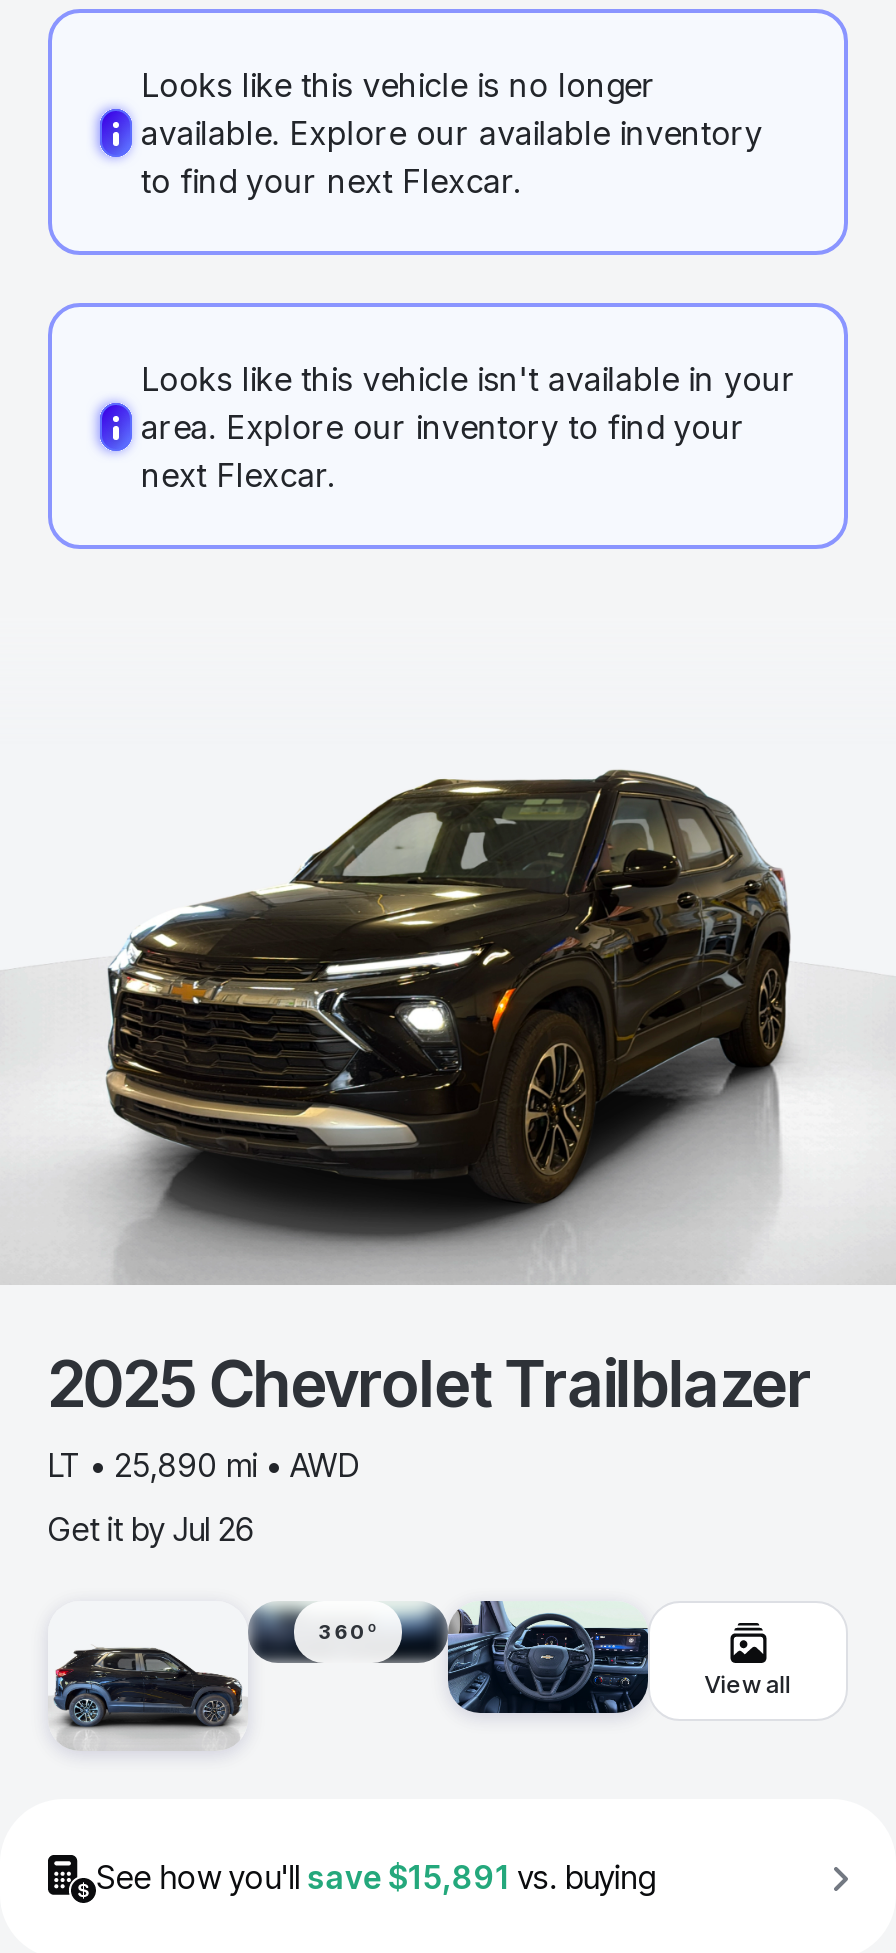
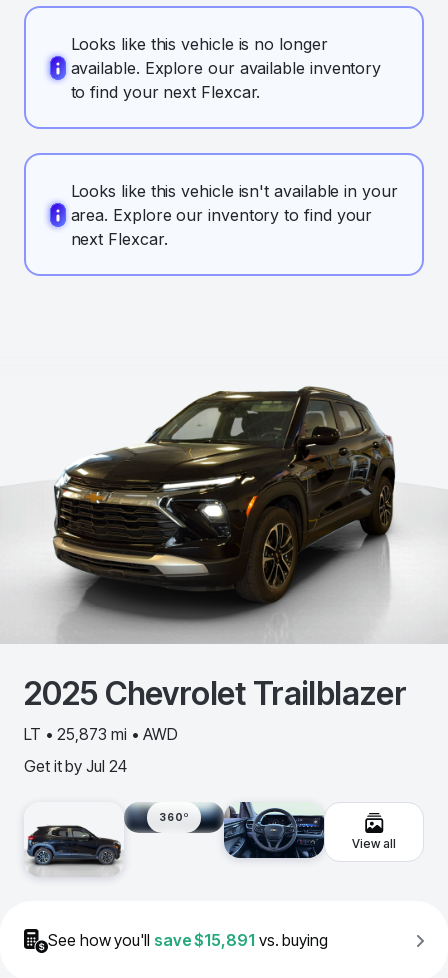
[48,1445,360,1485] LT • 25,890 mi • AWD -> [24,724,178,744] LT • 25,873 mi • AWD
[48,1509,255,1549] Get it by Jul 26 -> [24,756,127,776] Get it by Jul 24

